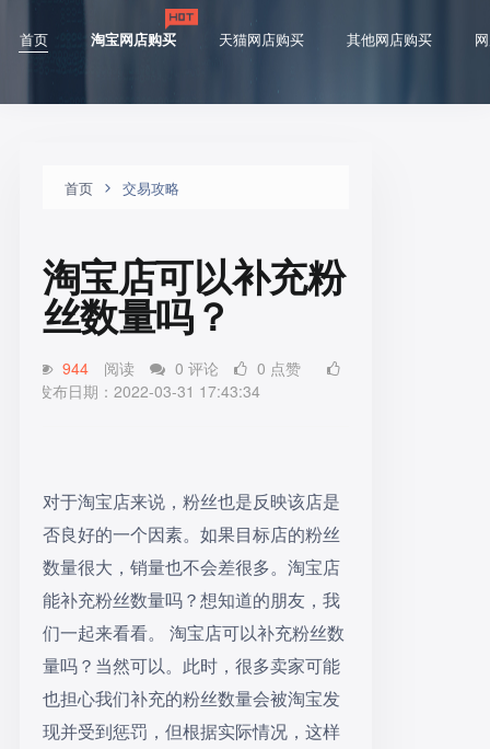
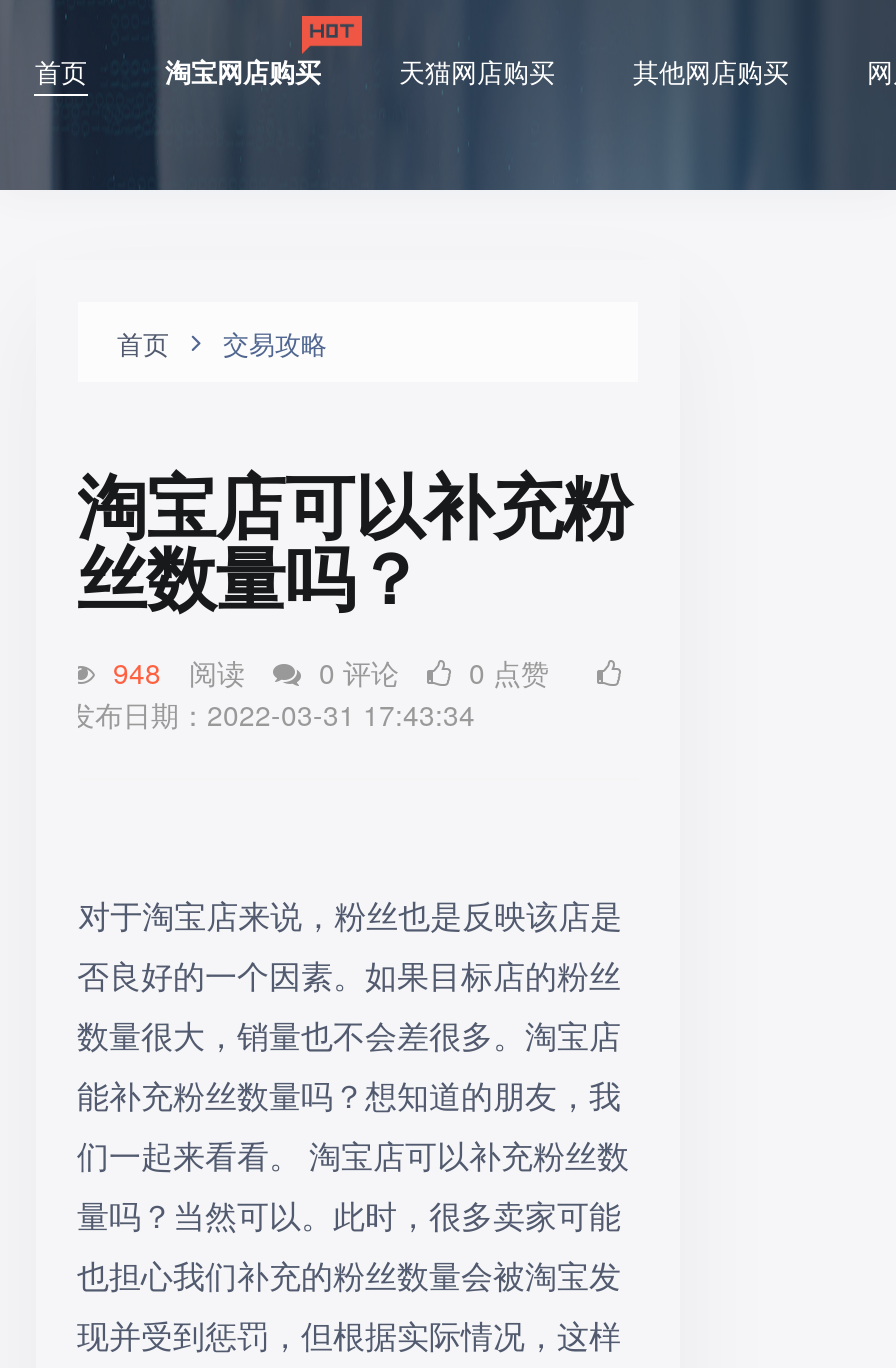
[62,357,305,379] 944 阅读 0 评论 0 点赞 -> [113,652,557,692] 948 阅读 0 评论 0 点赞

